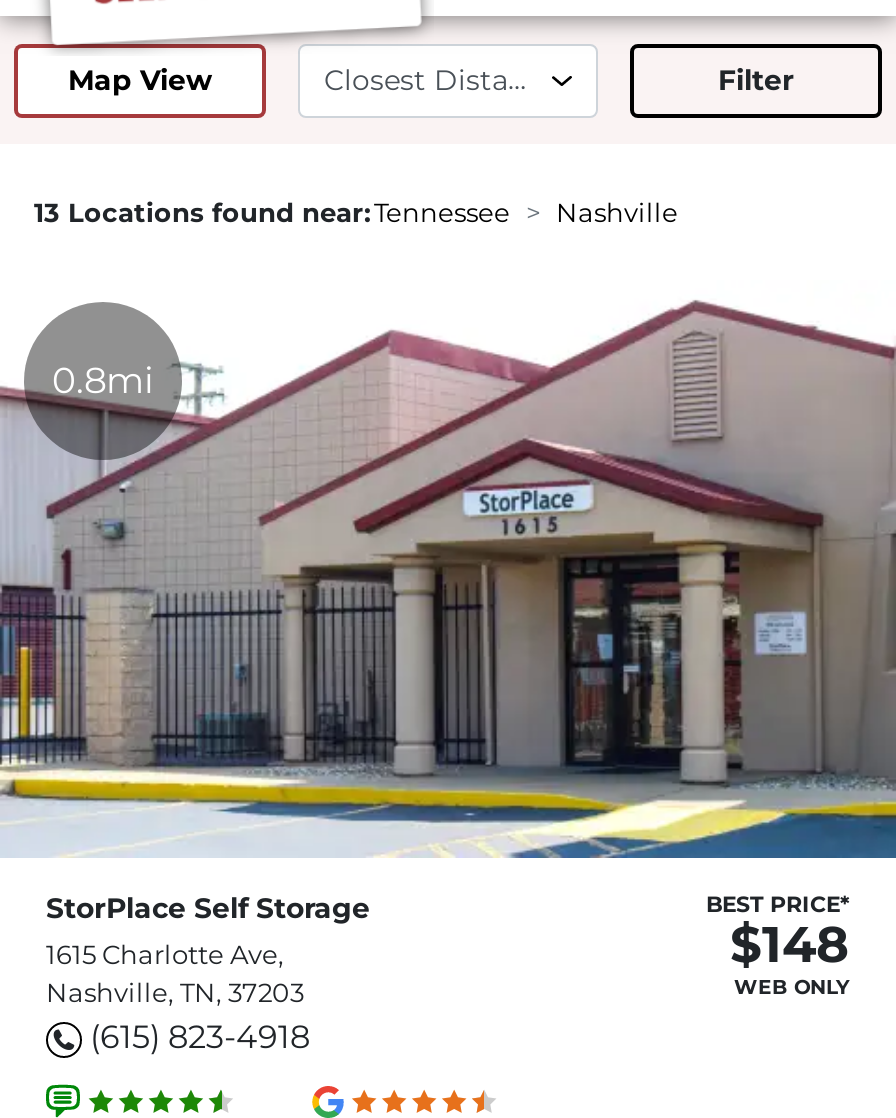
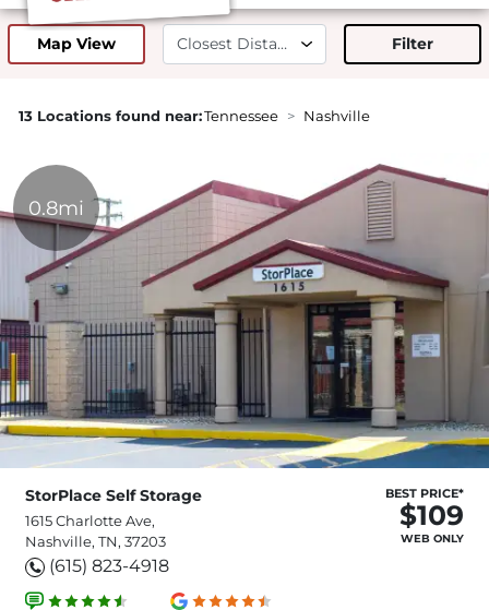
[730,914,850,974] $148 -> [399,499,464,532] $109

